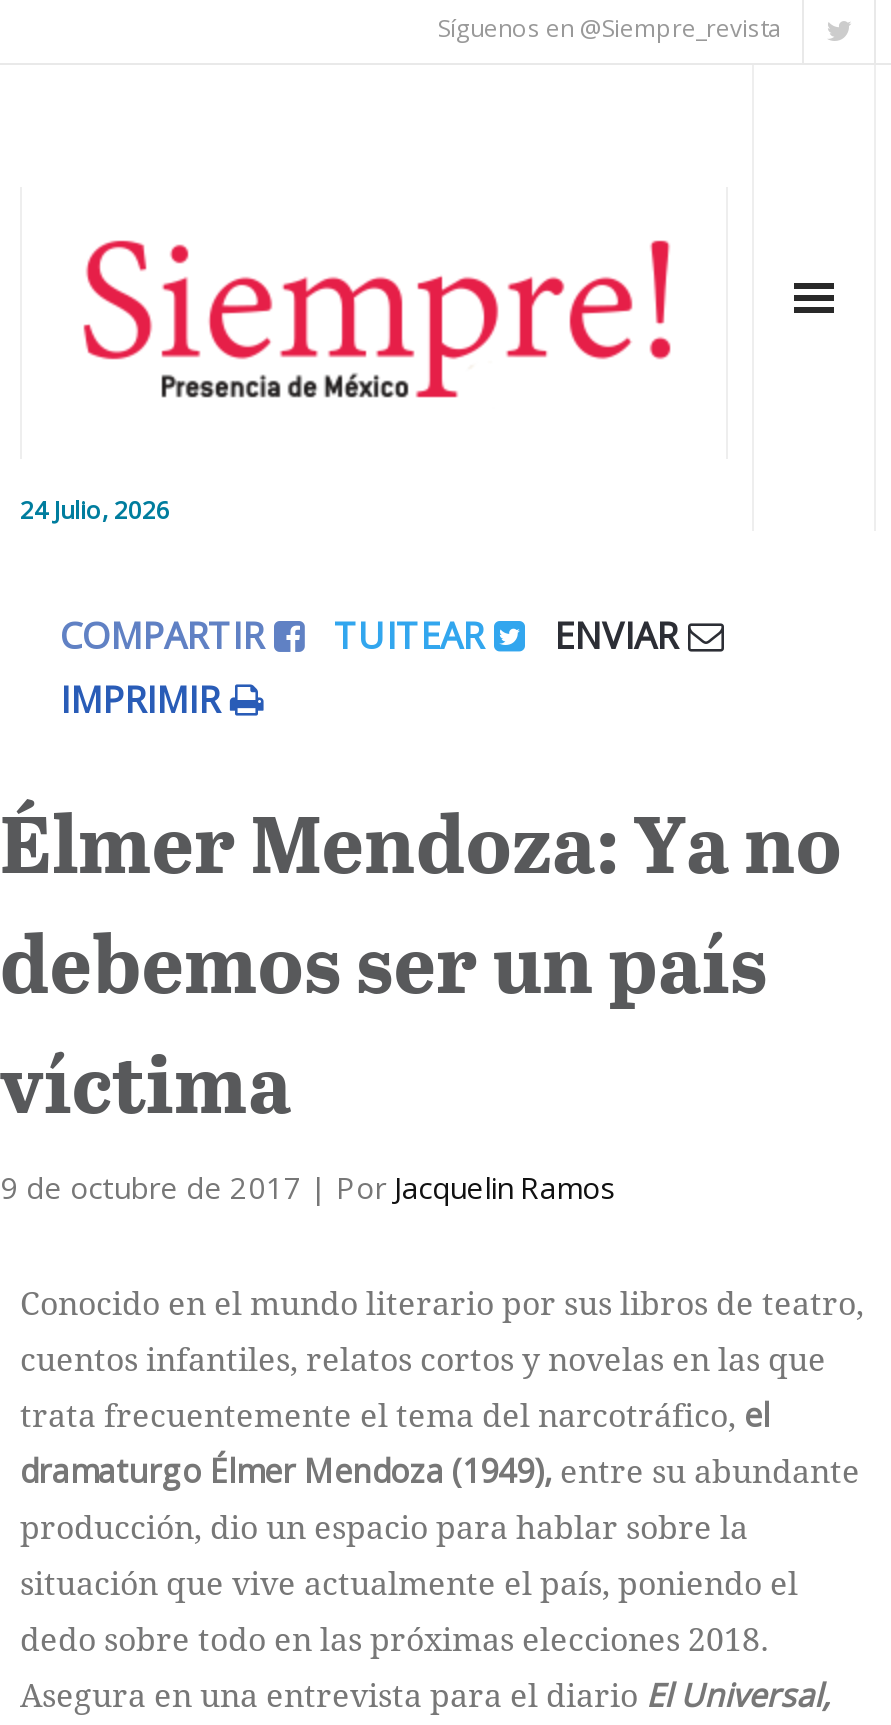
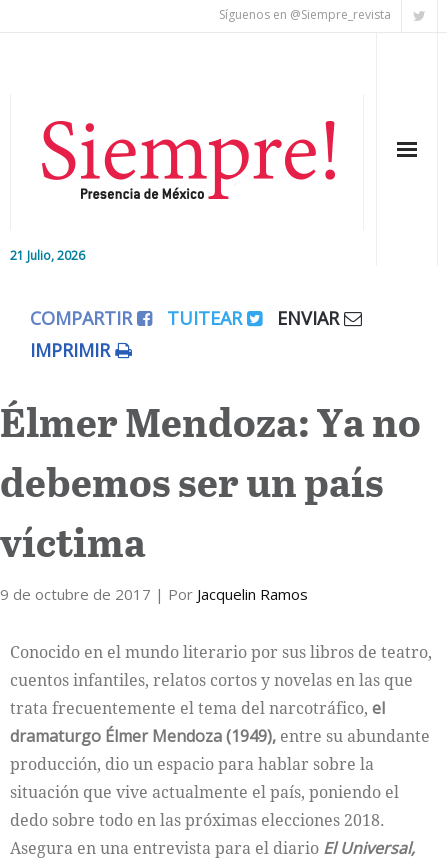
[20,493,170,527] 24 Julio, 2026 -> [10,247,85,264] 21 Julio, 2026

